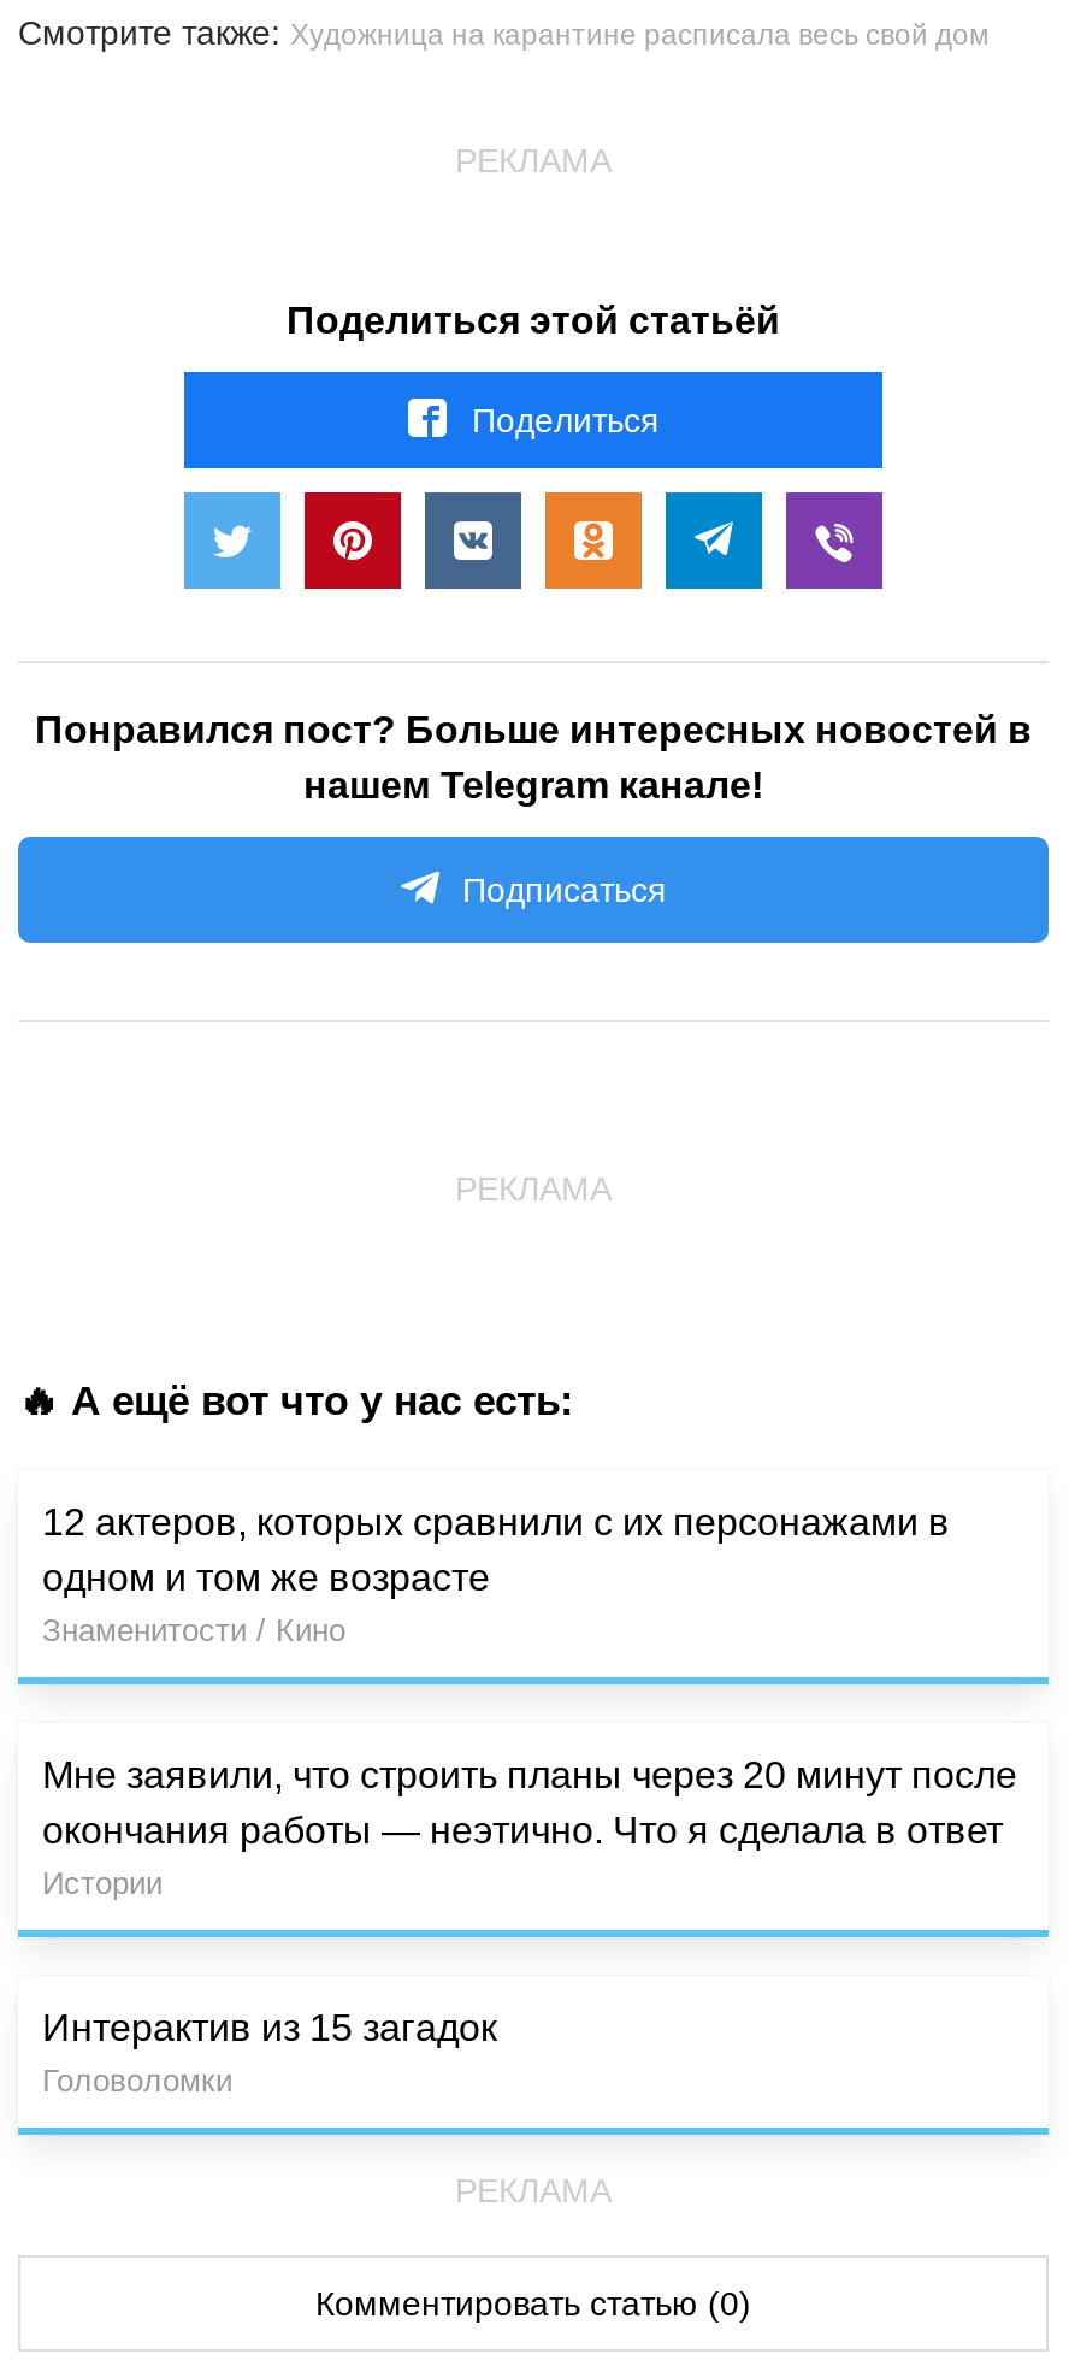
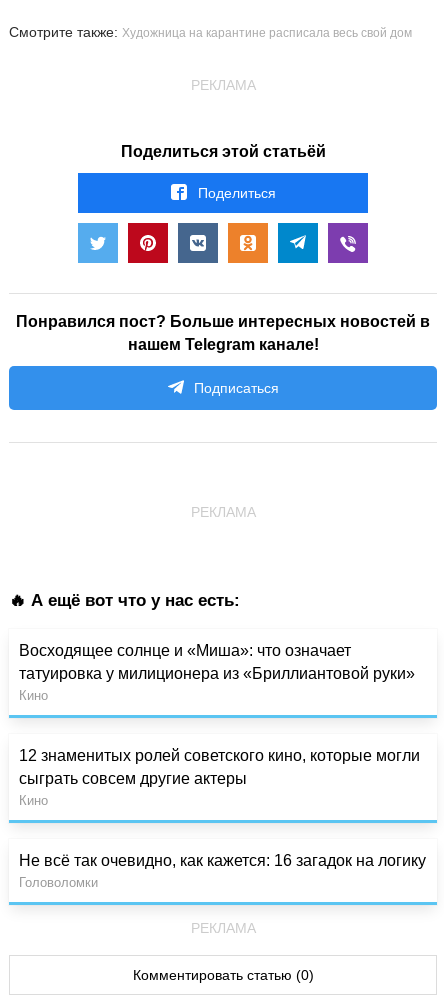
[42,1500,950,1647] 12 актеров, которых сравнили с их персонажами в | одном и том же возрасте | Знаменитости / Кино -> [19,641,415,702] Восходящее солнце и «Миша»: что означает | татуировка у милиционера из «Бриллиантовой руки» | Кино
[42,1753,1017,1900] Мне заявили, что строить планы через 20 минут после | окончания работы — неэтично. Что я сделала в ответ | Истории -> [19,746,420,807] 12 знаменитых ролей советского кино, которые могли | сыграть совсем другие актеры | Кино
[42,2006,497,2047] Интерактив из 15 загадок -> [19,851,426,868] Не всё так очевидно, как кажется: 16 загадок на логику

